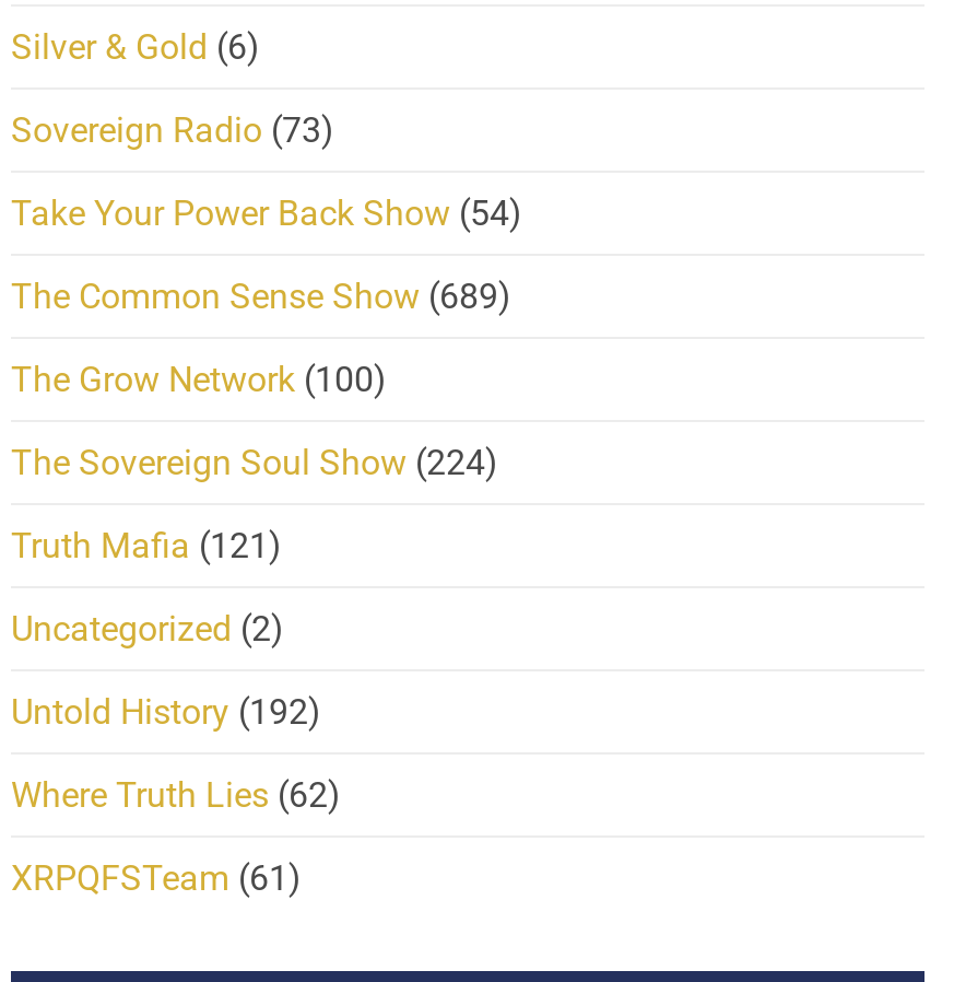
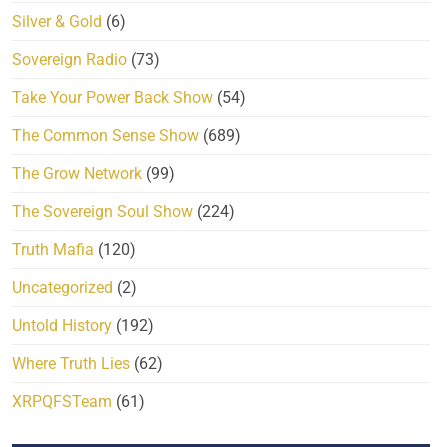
[11,359,387,401] The Grow Network (100) -> [12,164,175,183] The Grow Network (99)
[11,525,282,567] Truth Mafia (121) -> [12,240,136,259] Truth Mafia (120)

